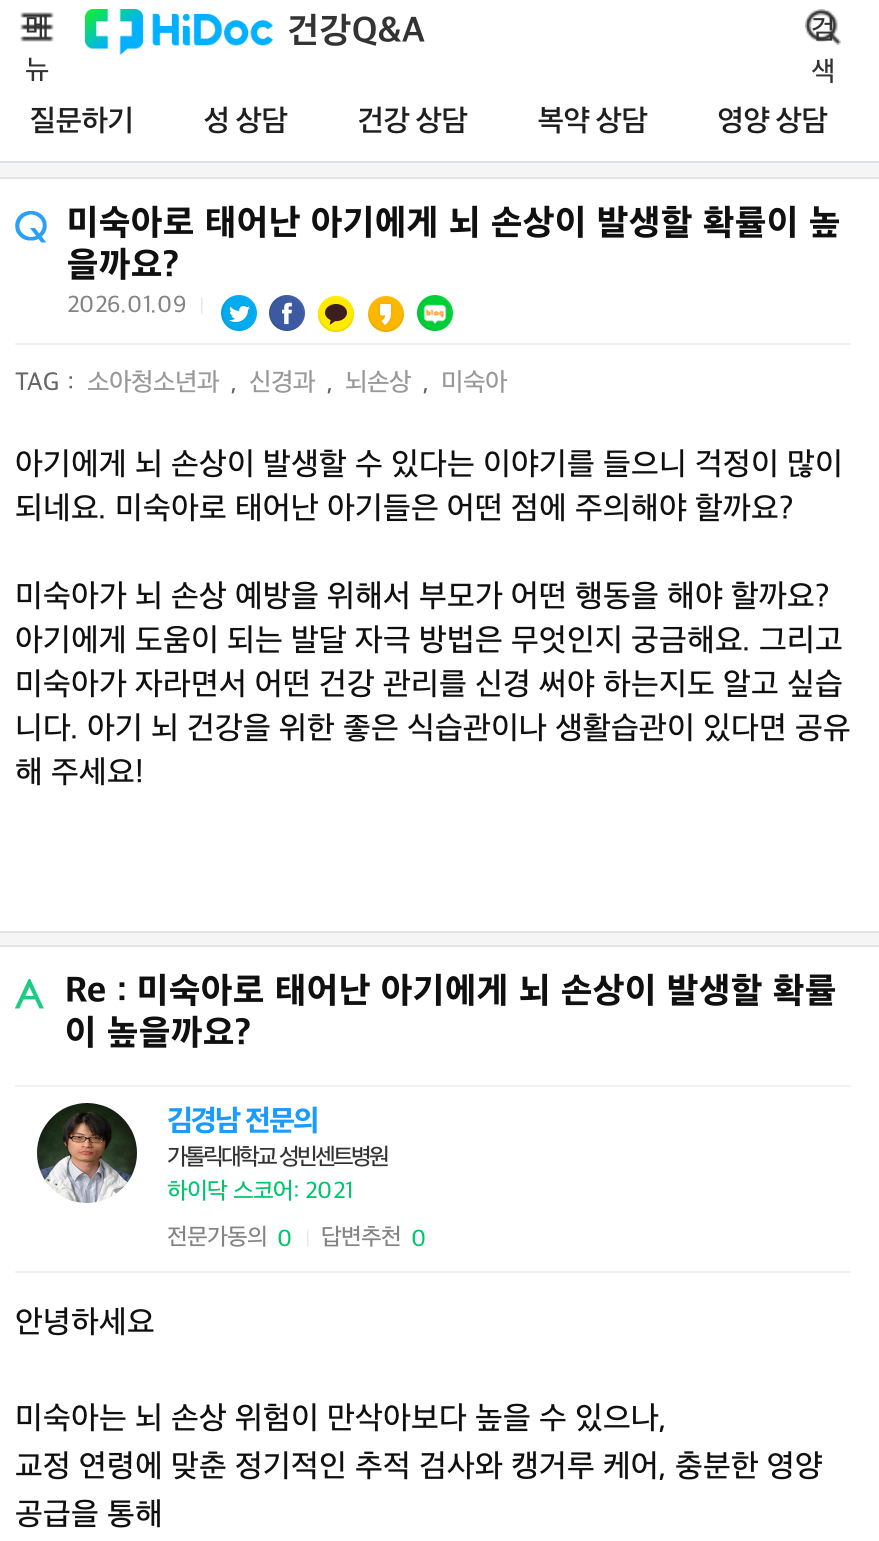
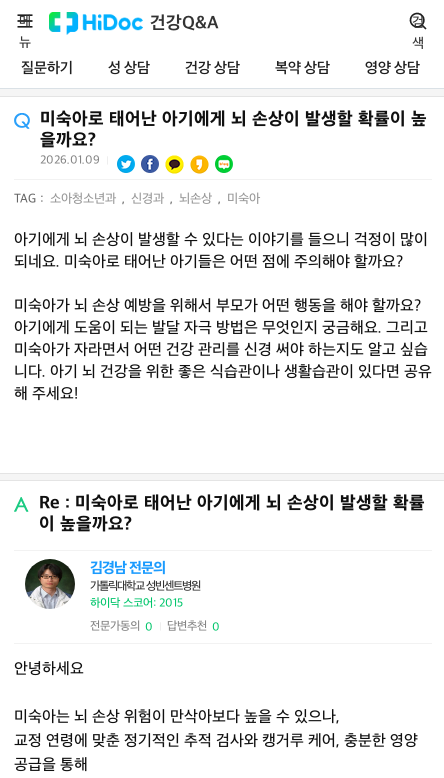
[167,1177,353,1207] 하이닥 스코어: 2021 -> [90,596,183,611] 하이닥 스코어: 2015

